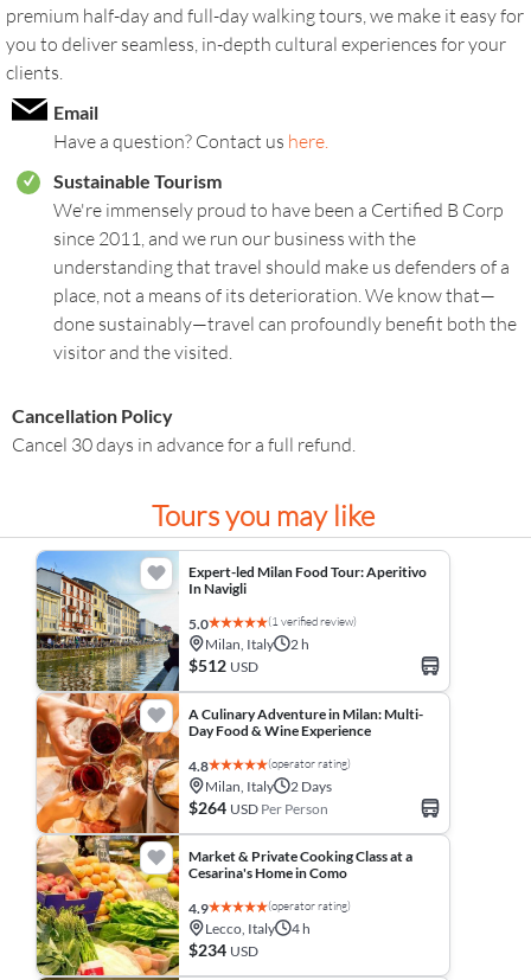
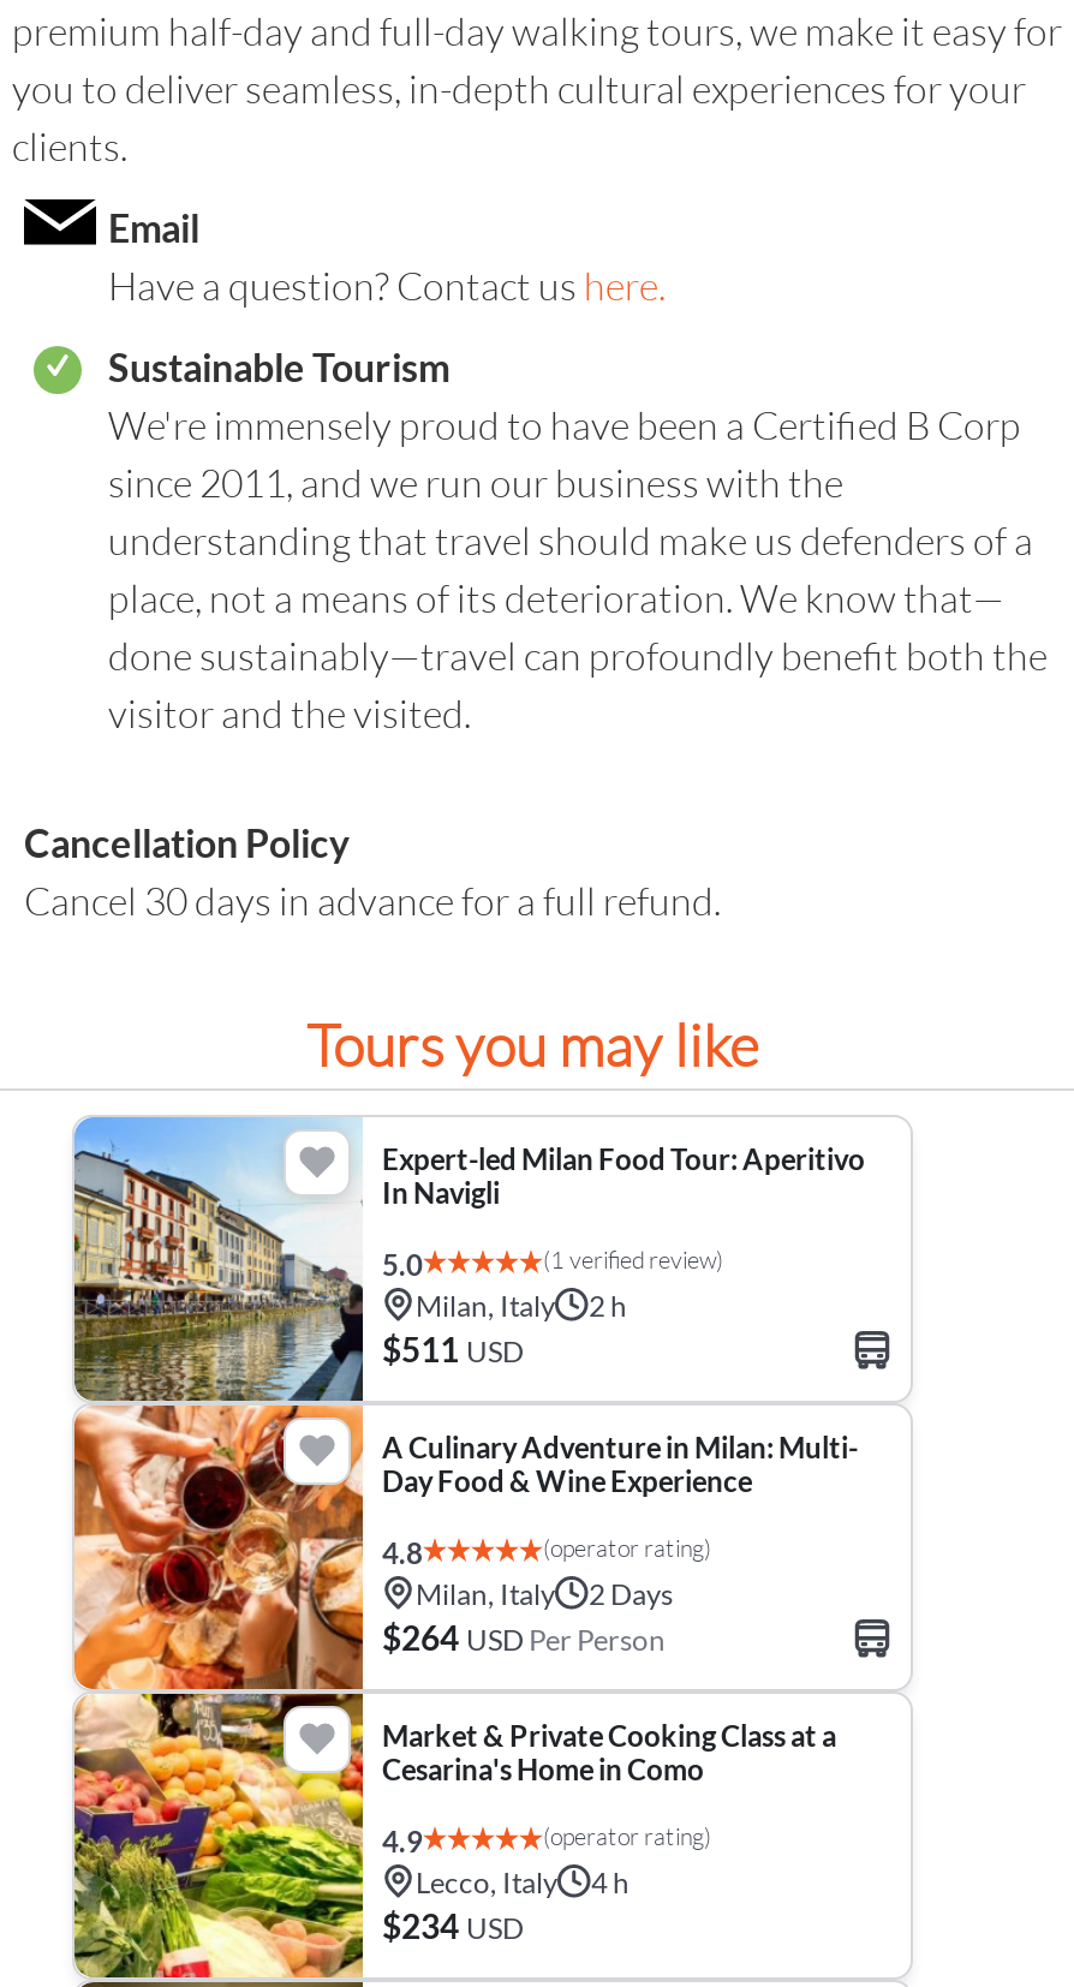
[188,655,258,675] $512 USD -> [382,1328,524,1369] $511 USD

